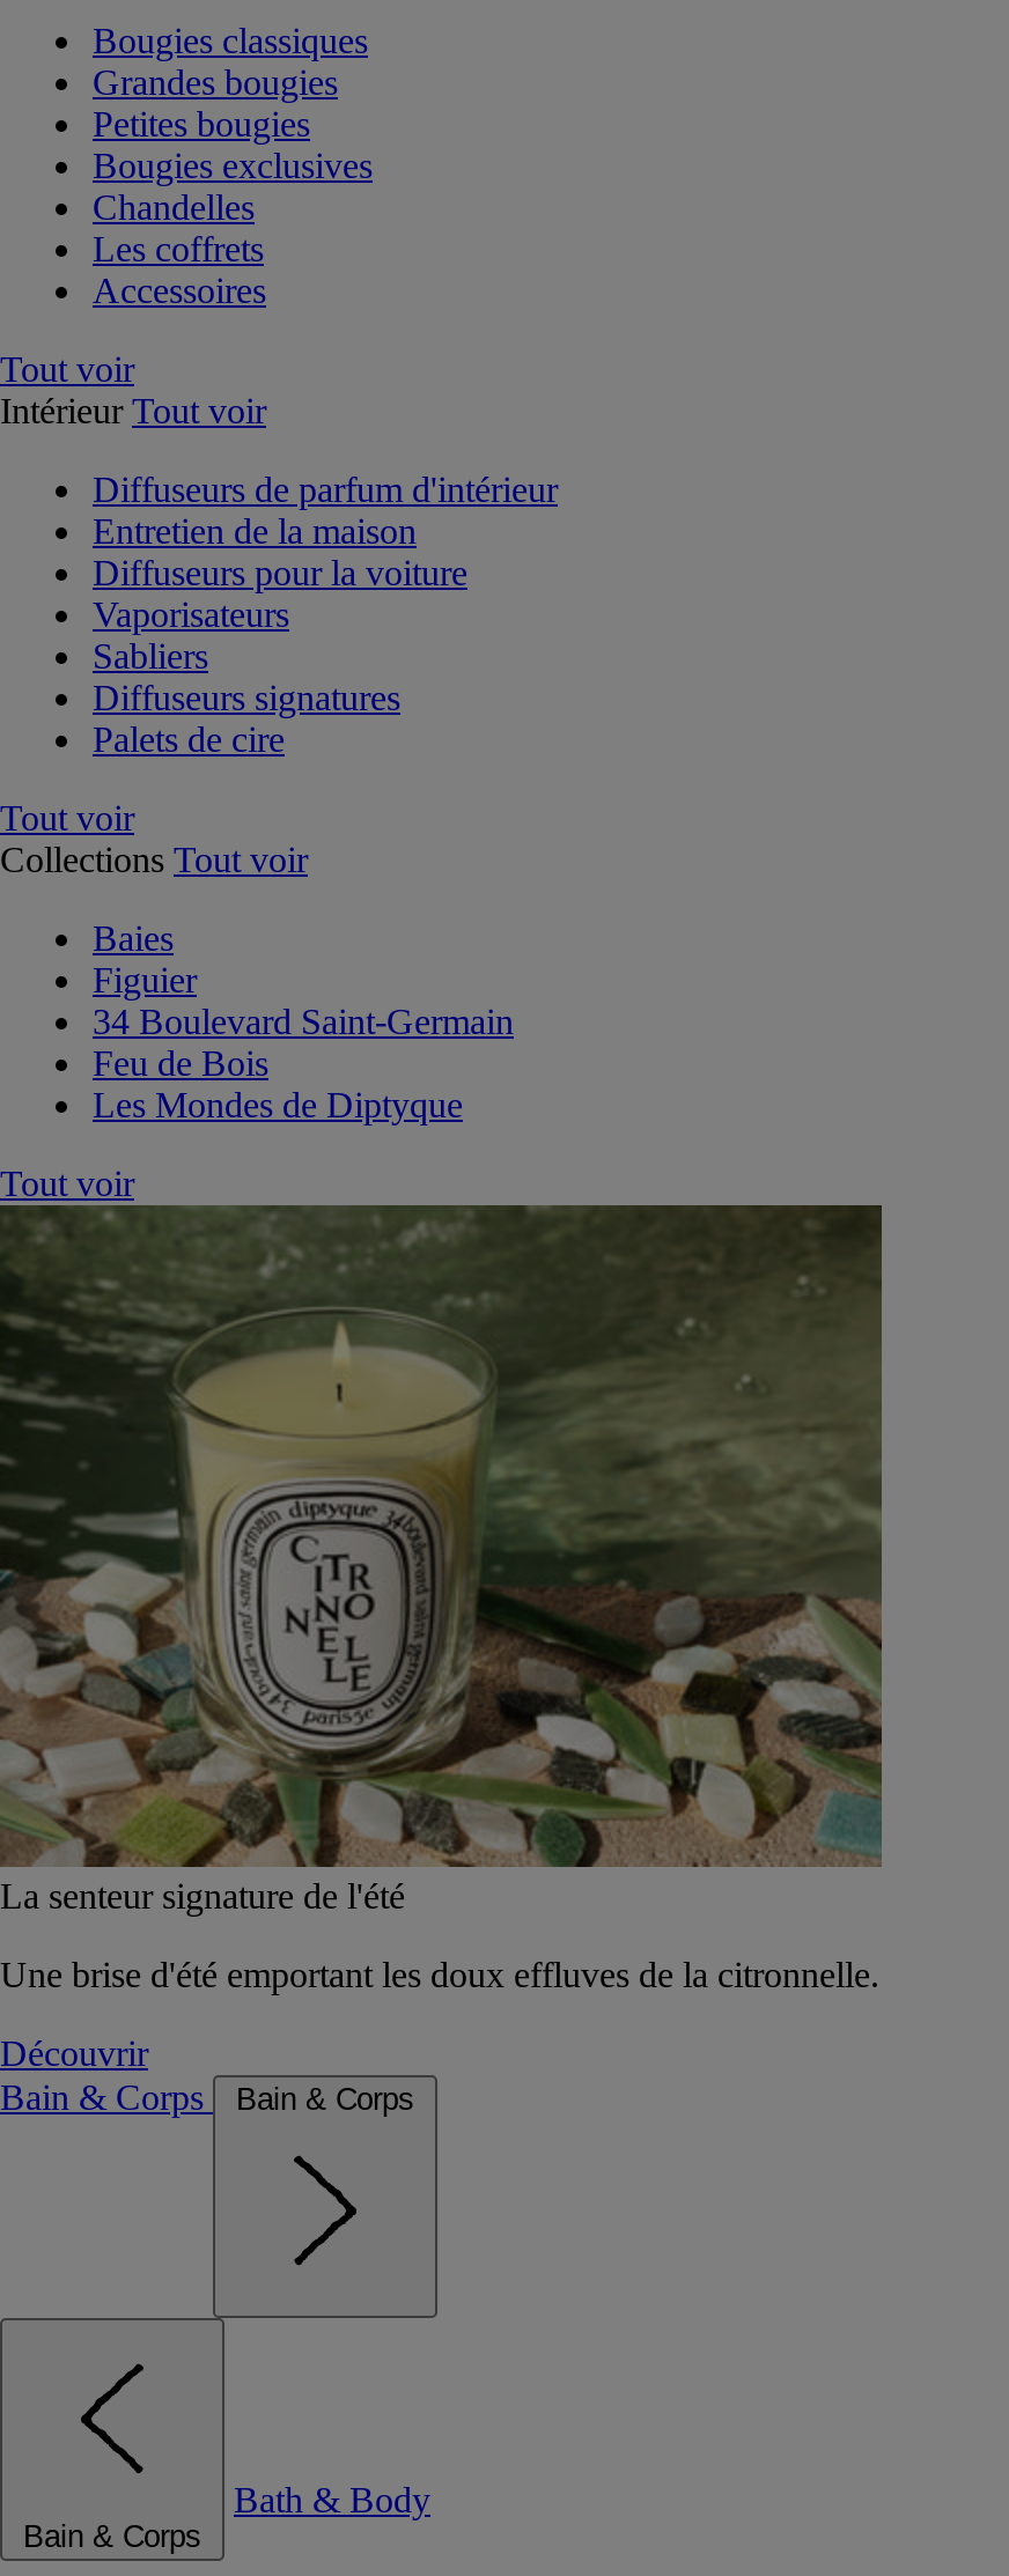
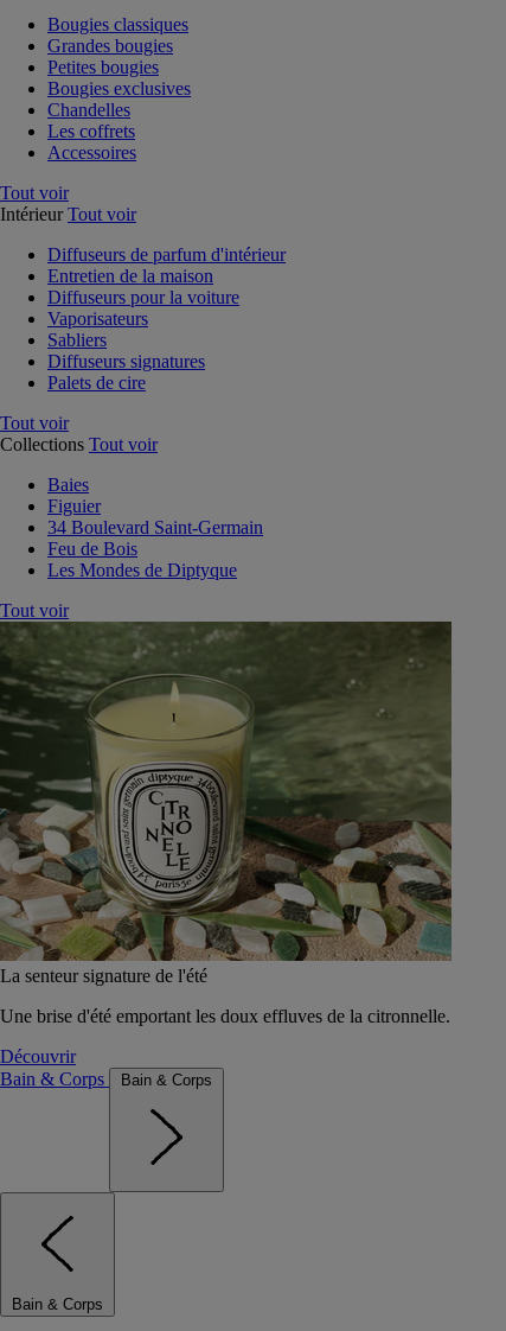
[234,2480,430,2519] Bath & Body -> none

